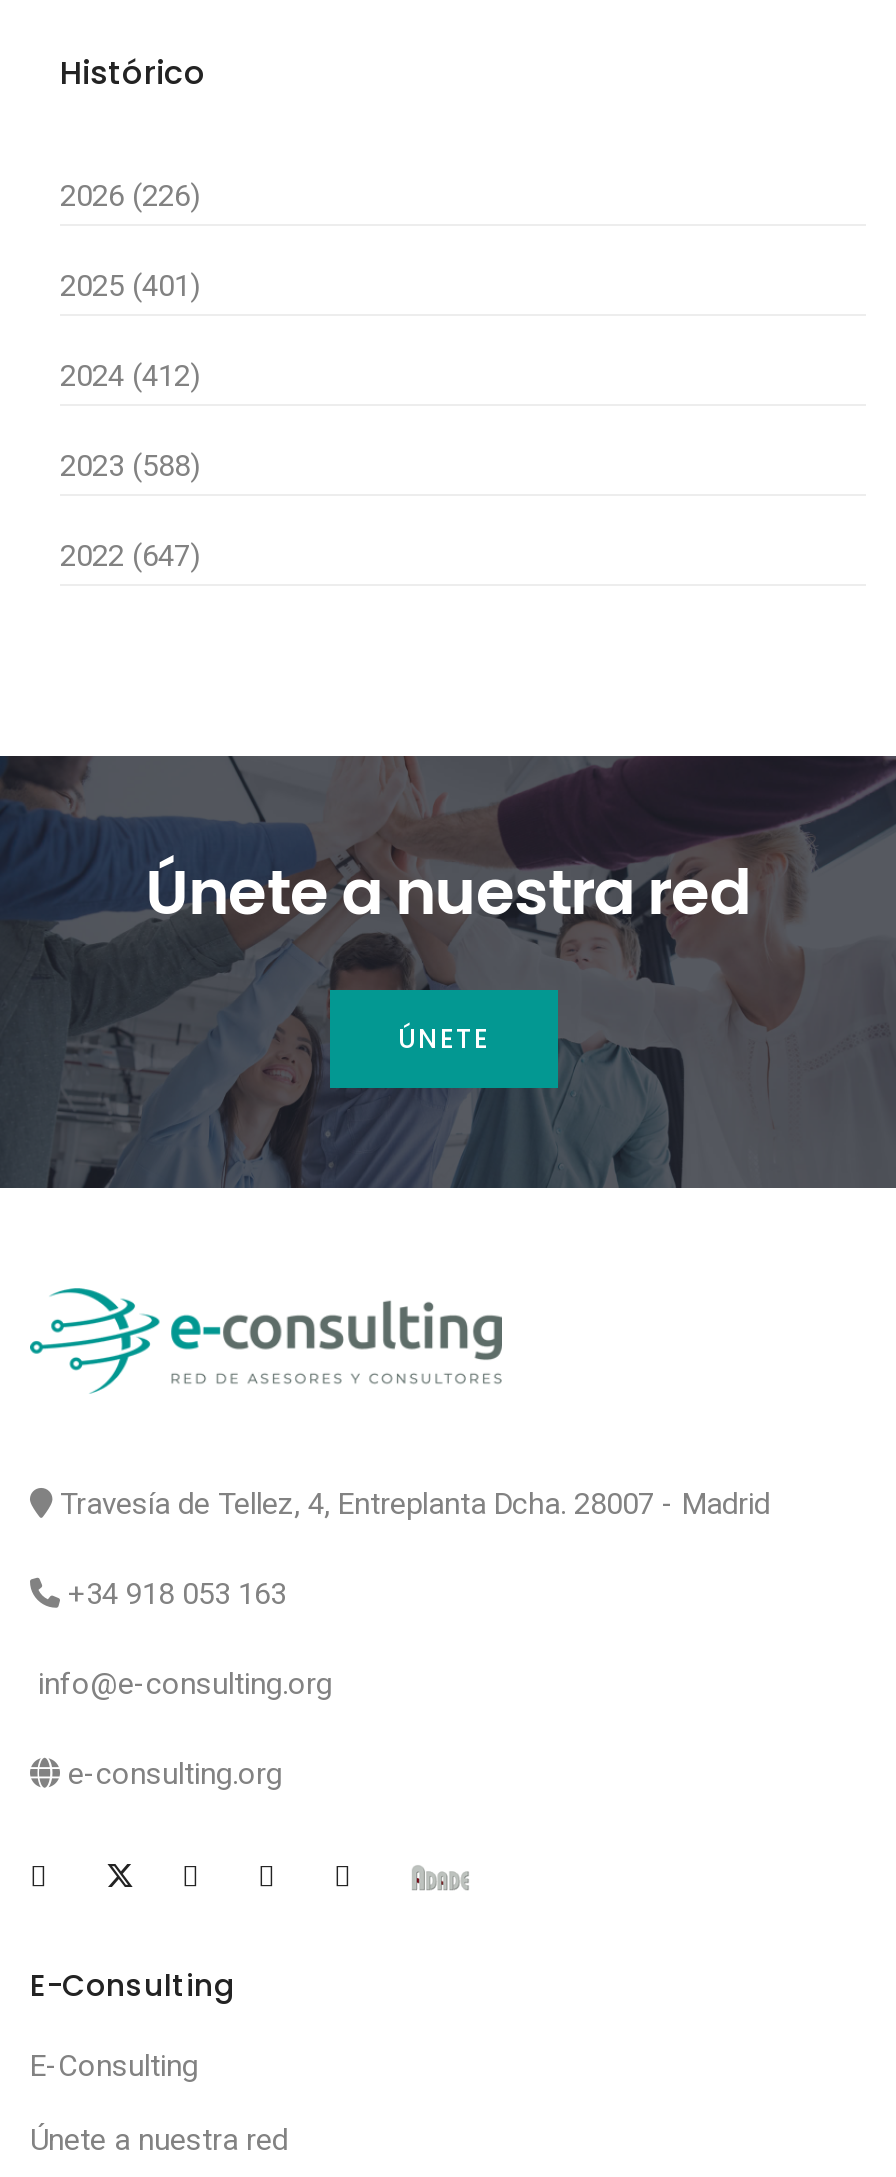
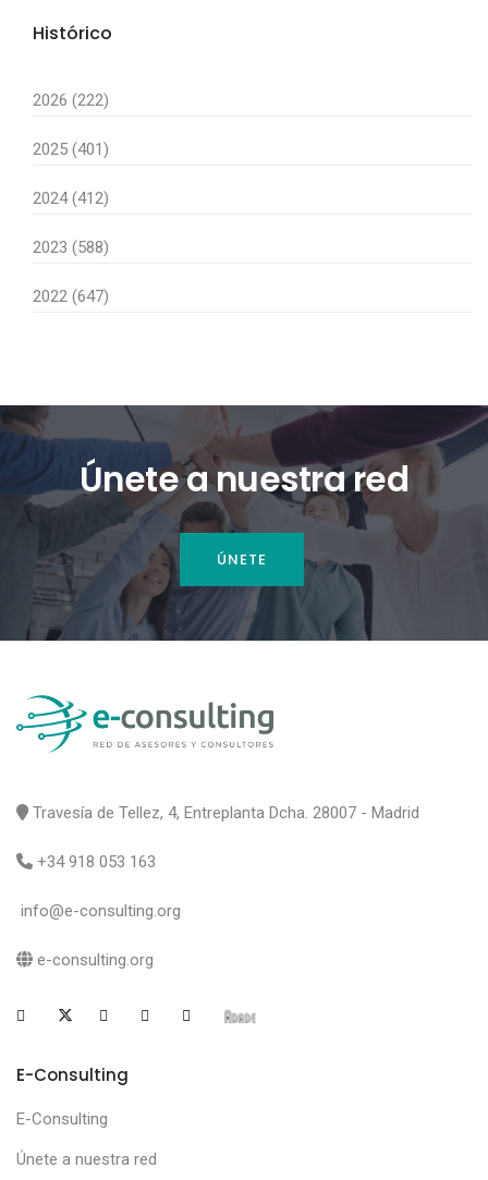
[60,178,200,214] 2026 (226) -> [33,90,109,110] 2026 (222)

